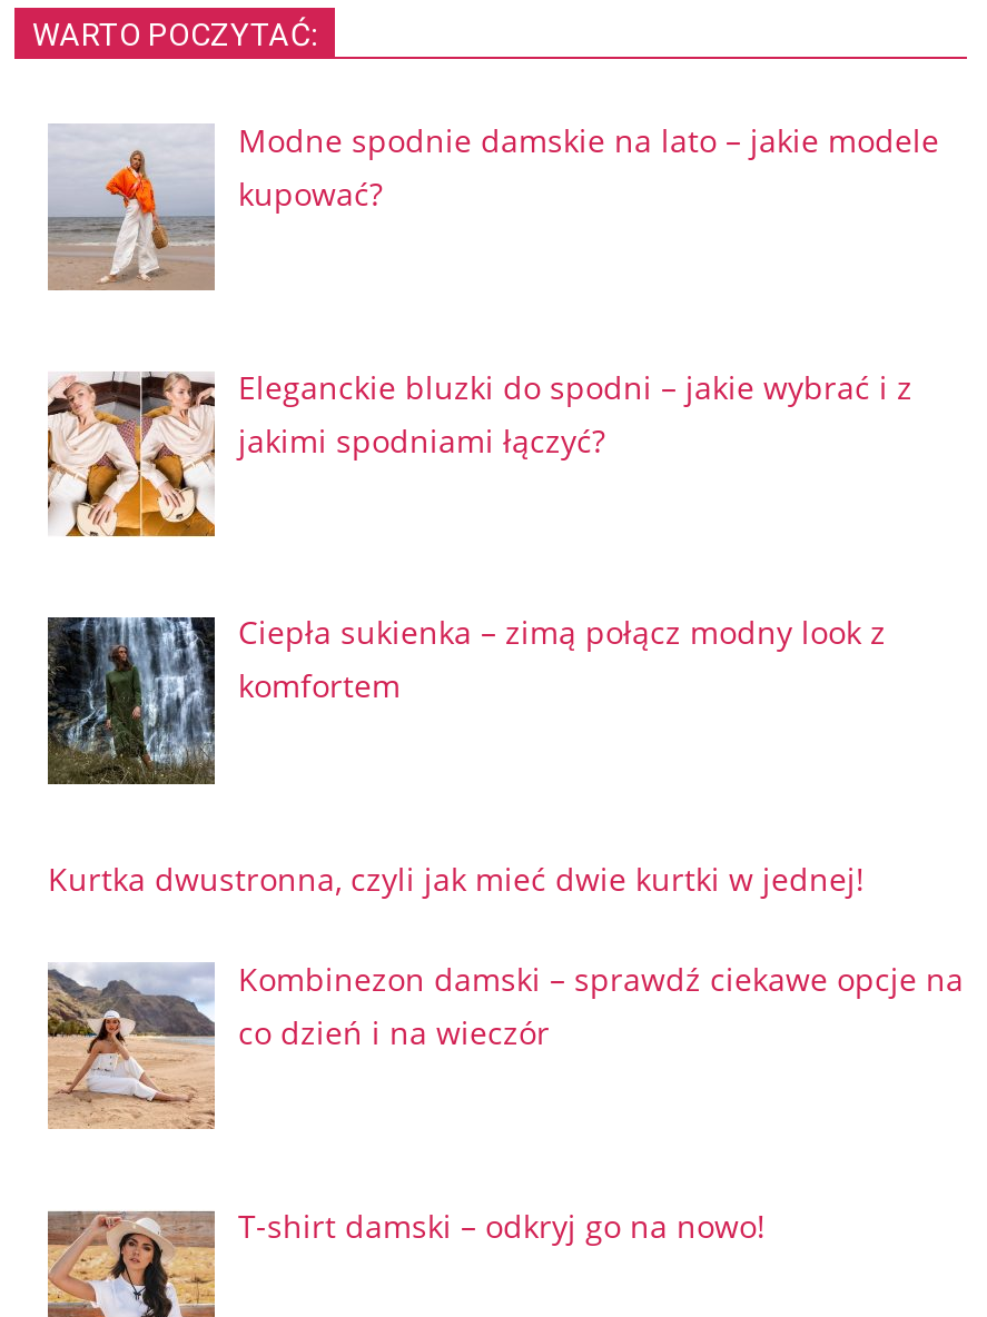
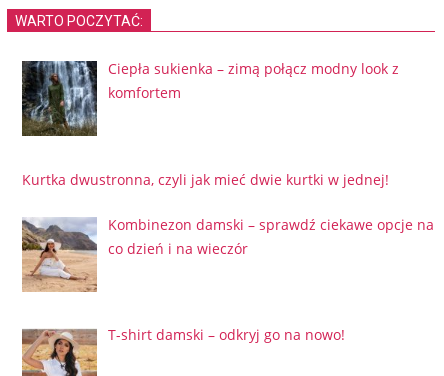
[48,119,939,293] [image] | Modne spodnie damskie na lato – jakie modele | kupować? -> none
[46,365,912,551] [image] | Eleganckie bluzki do spodni – jakie wybrać i z | jakimi spodniami łączyć? -> none

